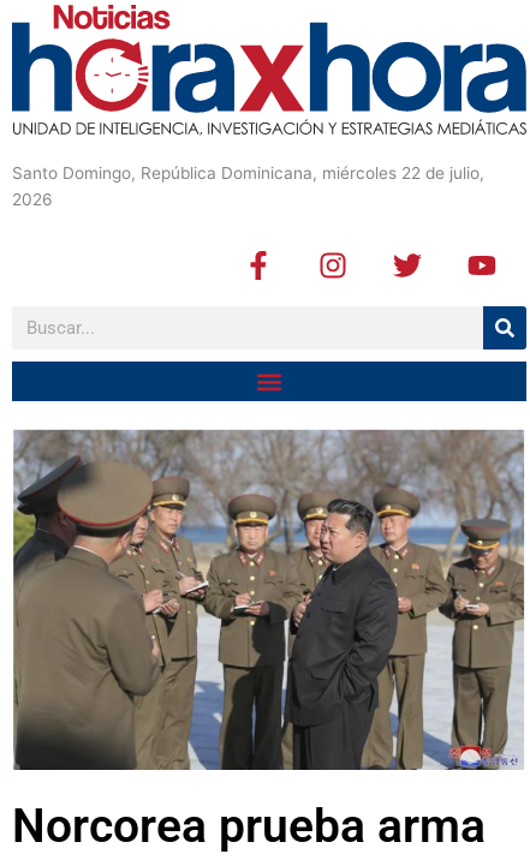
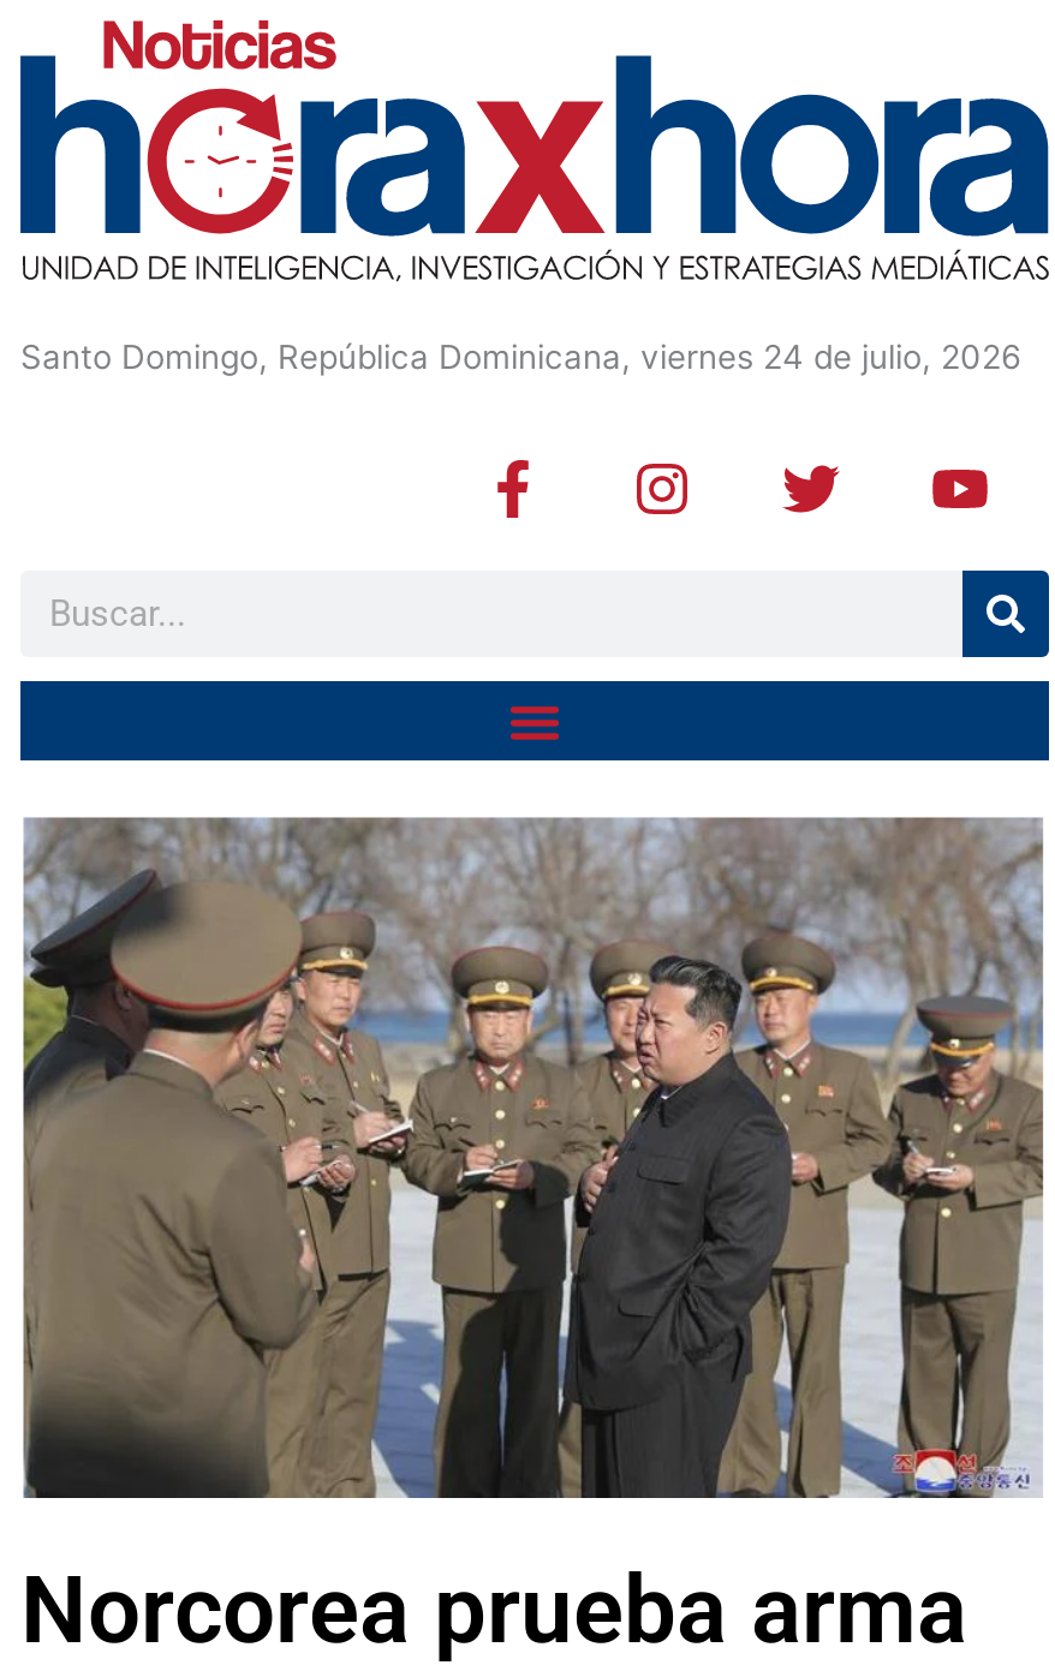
[12,164,484,209] Santo Domingo, República Dominicana, miércoles 22 de julio, | 2026 -> [20,338,1023,376] Santo Domingo, República Dominicana, viernes 24 de julio, 2026

